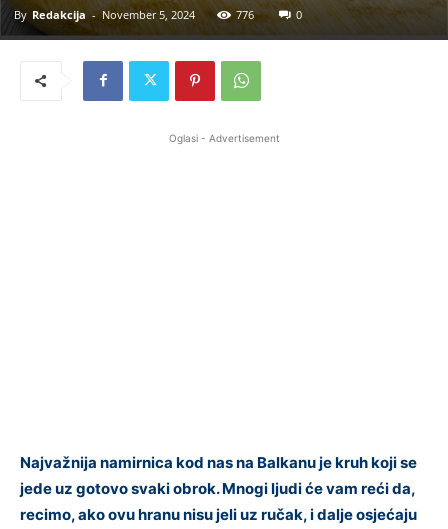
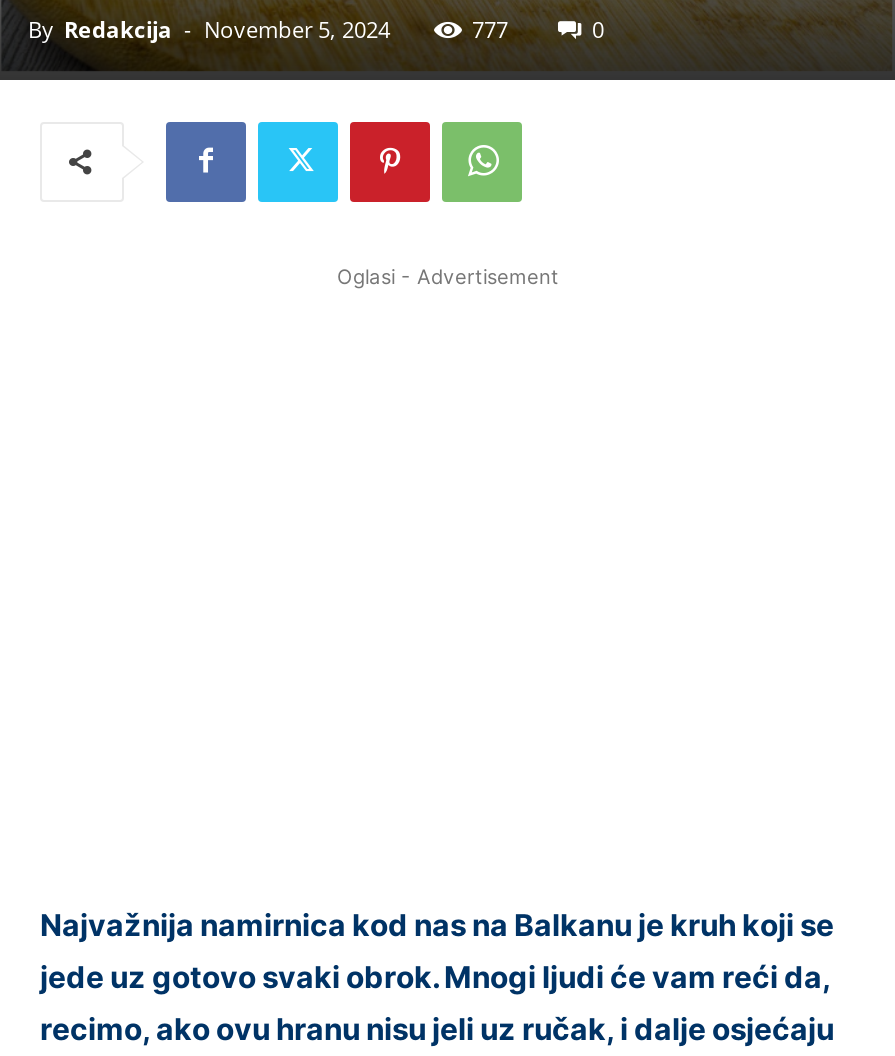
[236,7,254,22] 776 -> [472,14,508,44] 777

